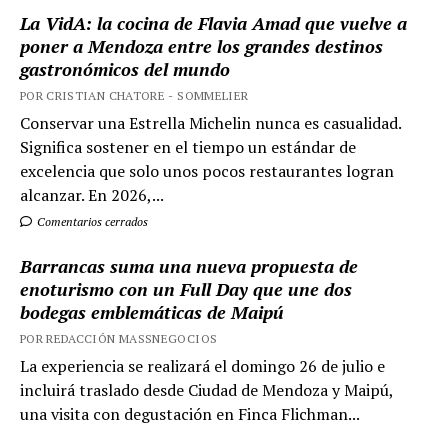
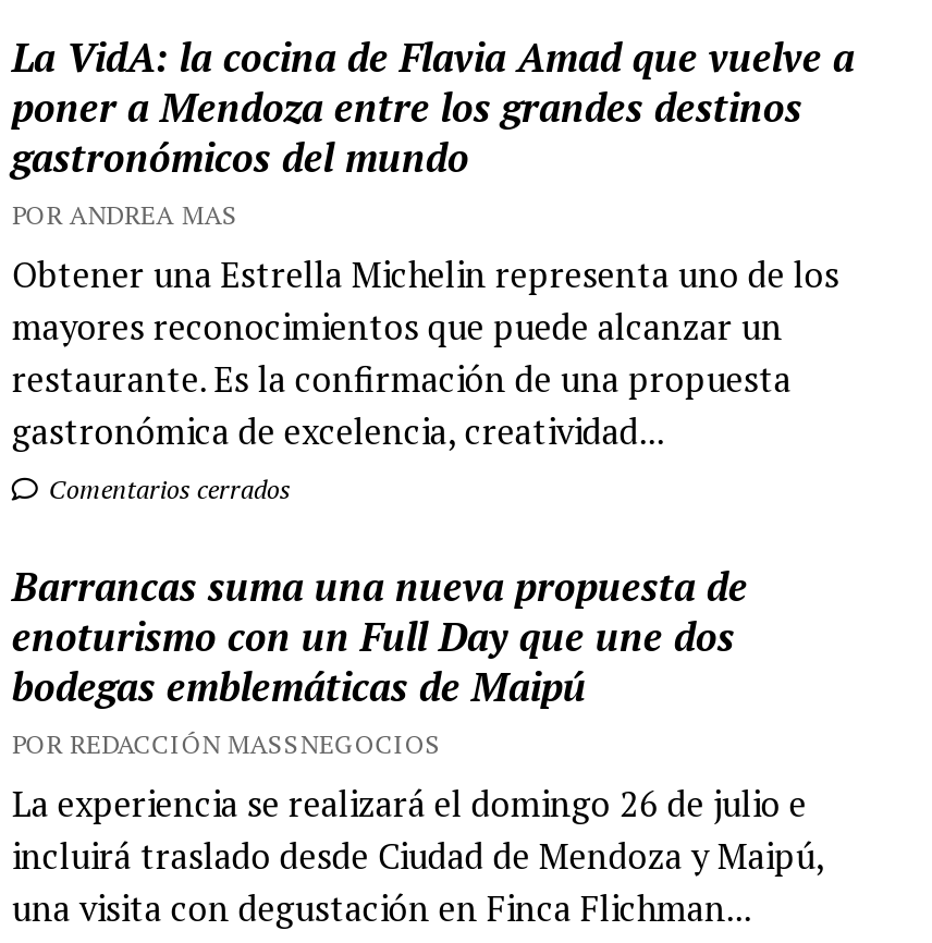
[20,88,401,206] POR CRISTIAN CHATORE - SOMMELIER | Conservar una Estrella Michelin nunca es casualidad. | Significa sostener en el tiempo un estándar de | excelencia que solo unos pocos restaurantes logran | alcanzar. En 2026,... -> [12,198,839,455] POR ANDREA MAS | Obtener una Estrella Michelin representa uno de los | mayores reconocimientos que puede alcanzar un | restaurante. Es la confirmación de una propuesta | gastronómica de excelencia, creatividad...

